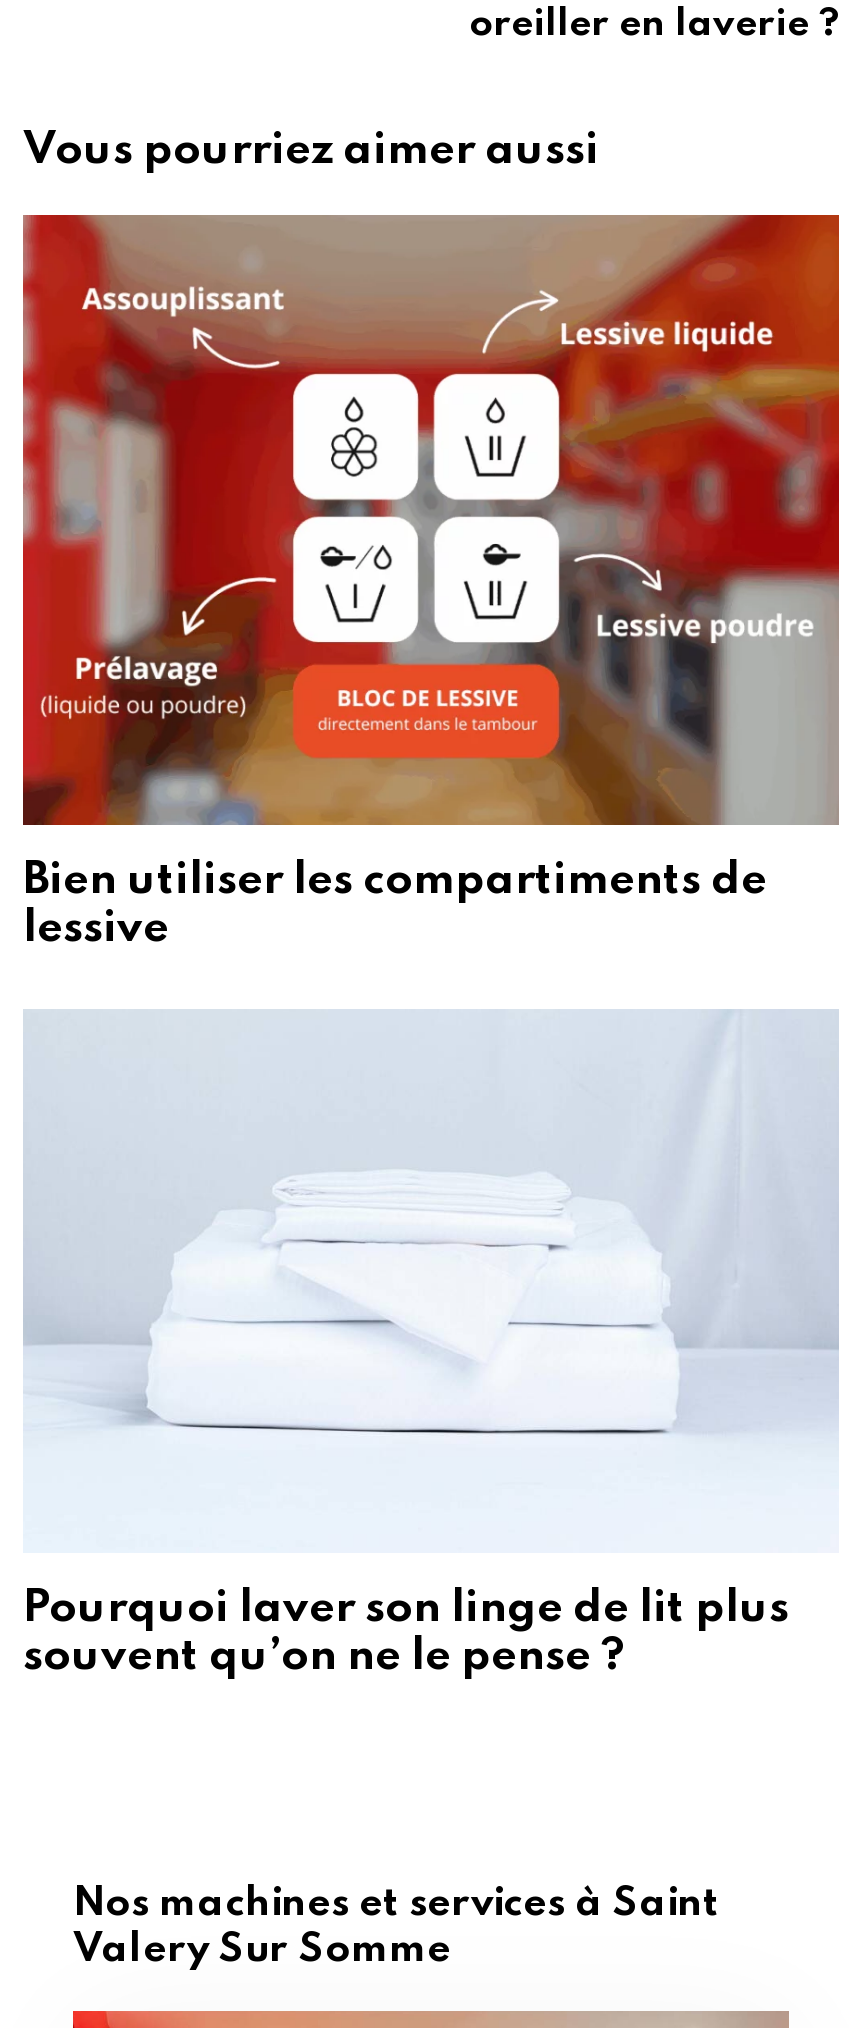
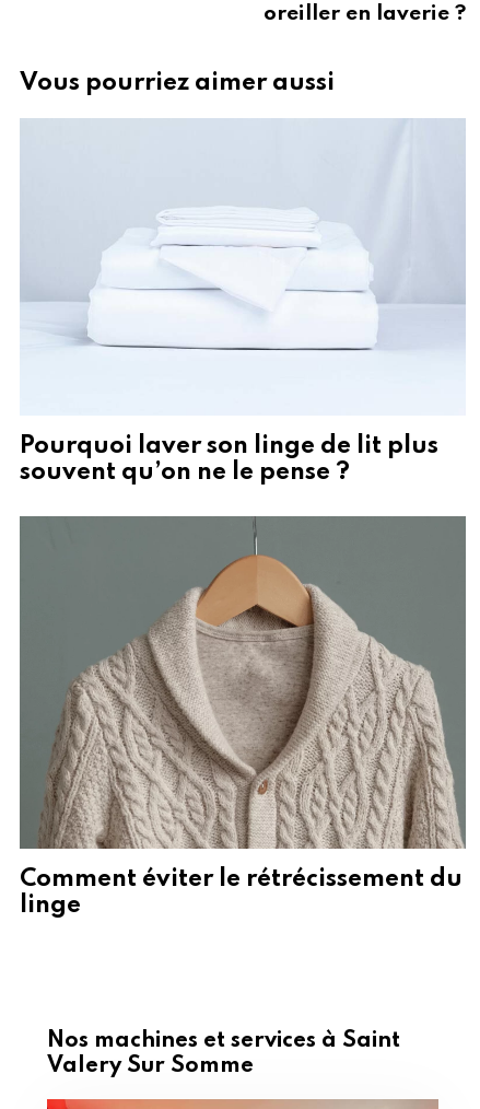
[21,212,841,951] [image] | Bien utiliser les compartiments de | lessive -> none
moved [23,1587,789,1679] -> [20,434,438,485]: Pourquoi laver son linge de lit plus | souvent qu’on ne le pense ?
none -> [19,515,467,918] [image] | Comment éviter le rétrécissement du | linge

